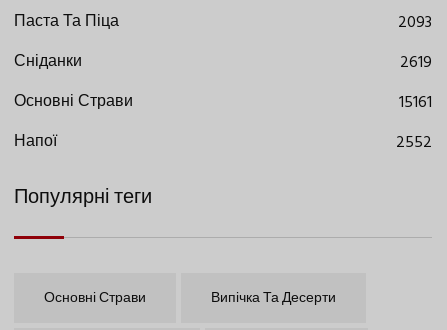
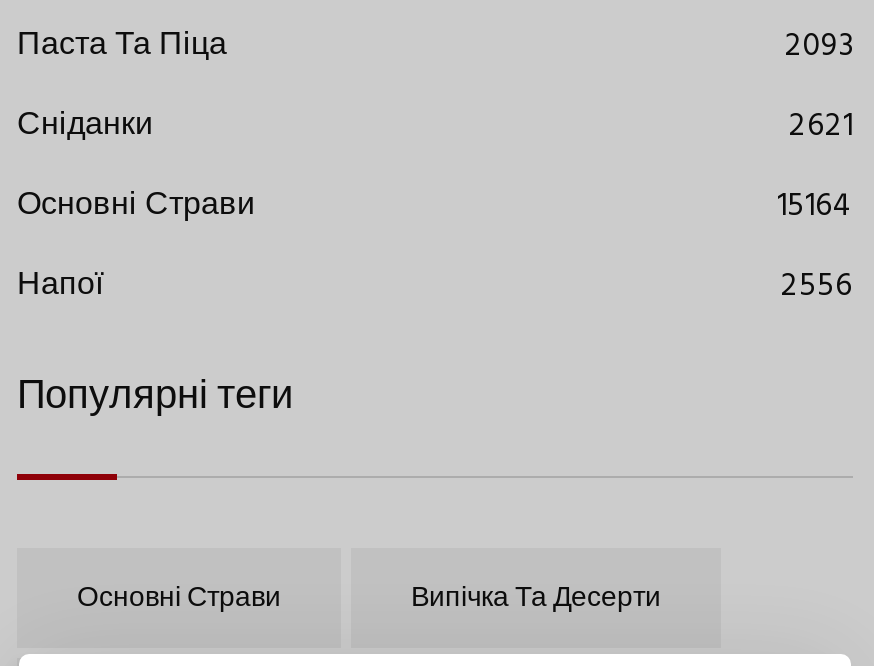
[400,49,432,75] 2619 -> [789,100,853,152] 2621
[399,89,432,115] 15161 -> [777,180,853,232] 15164
[396,129,432,155] 2552 -> [781,260,853,312] 2556

